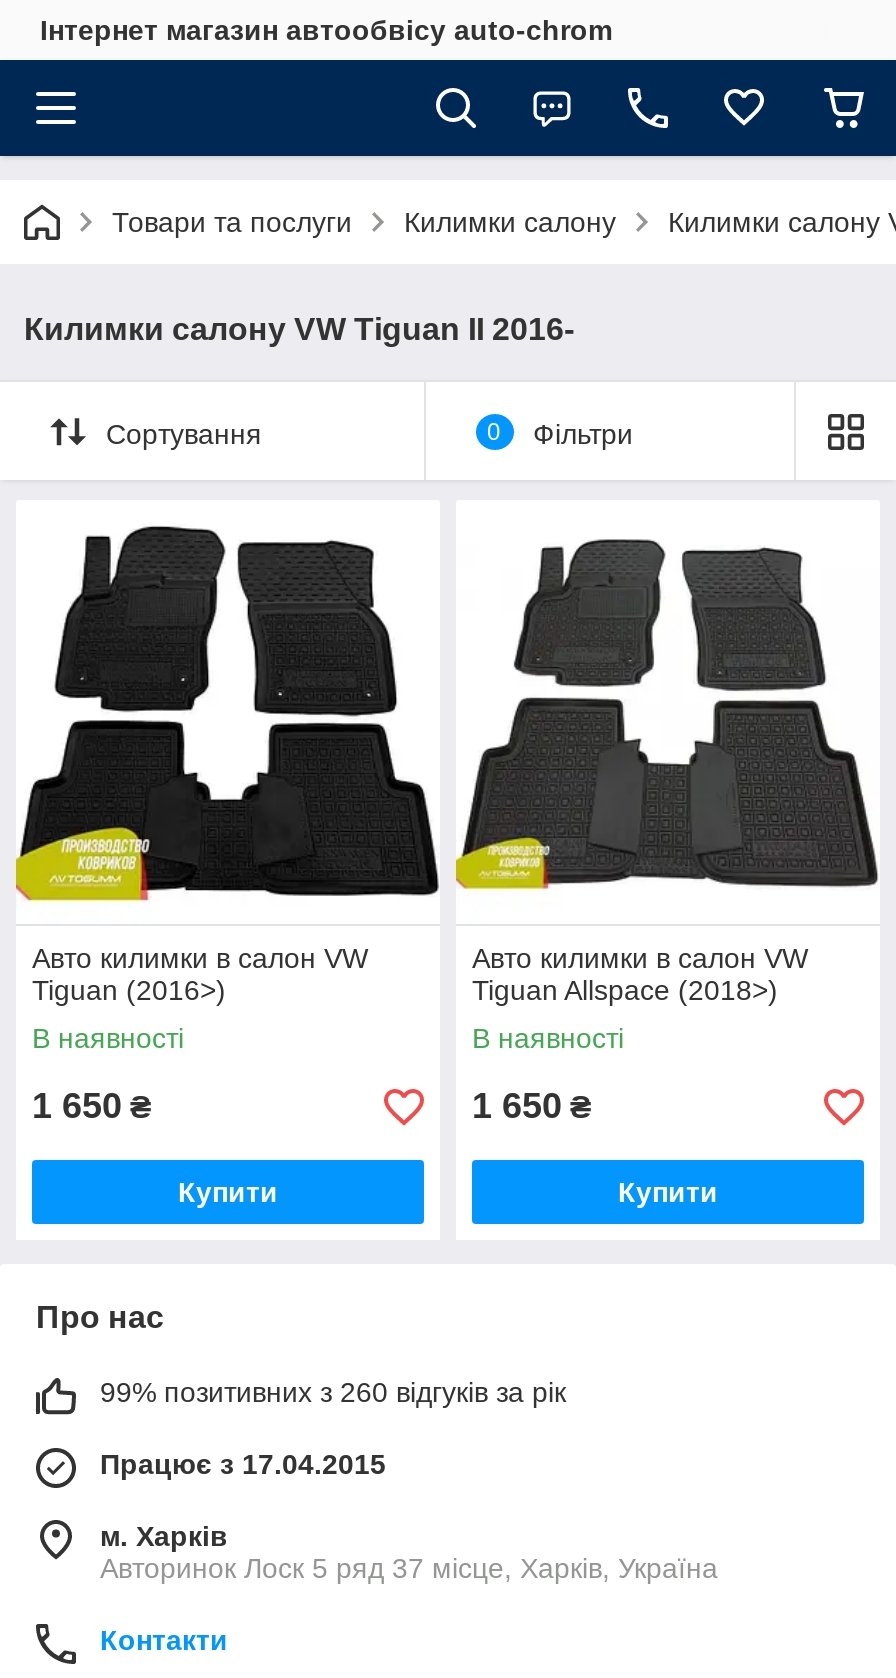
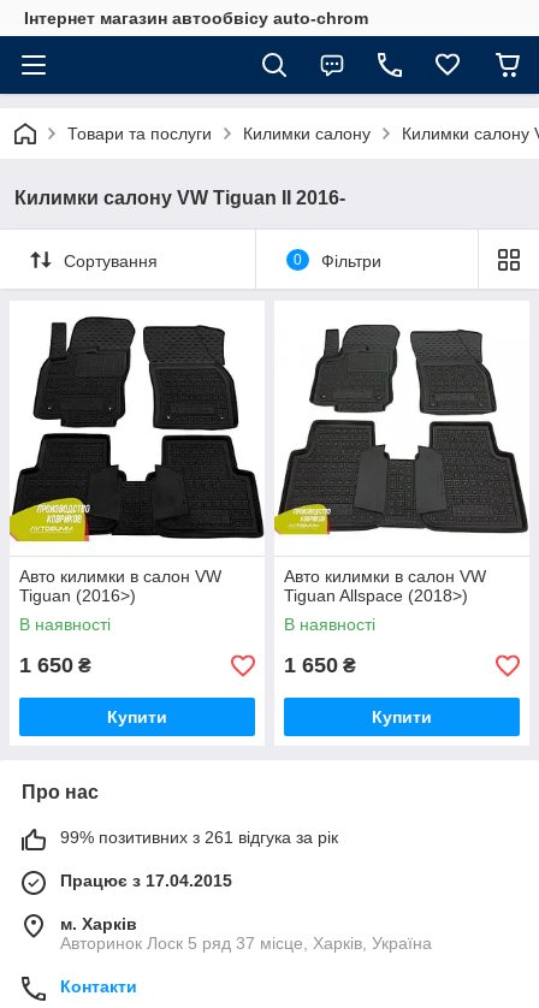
[100,1376,566,1408] 99% позитивних з 260 відгуків за рік -> [60,828,338,847] 99% позитивних з 261 відгука за рік

